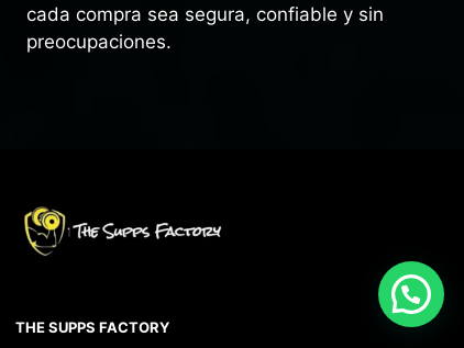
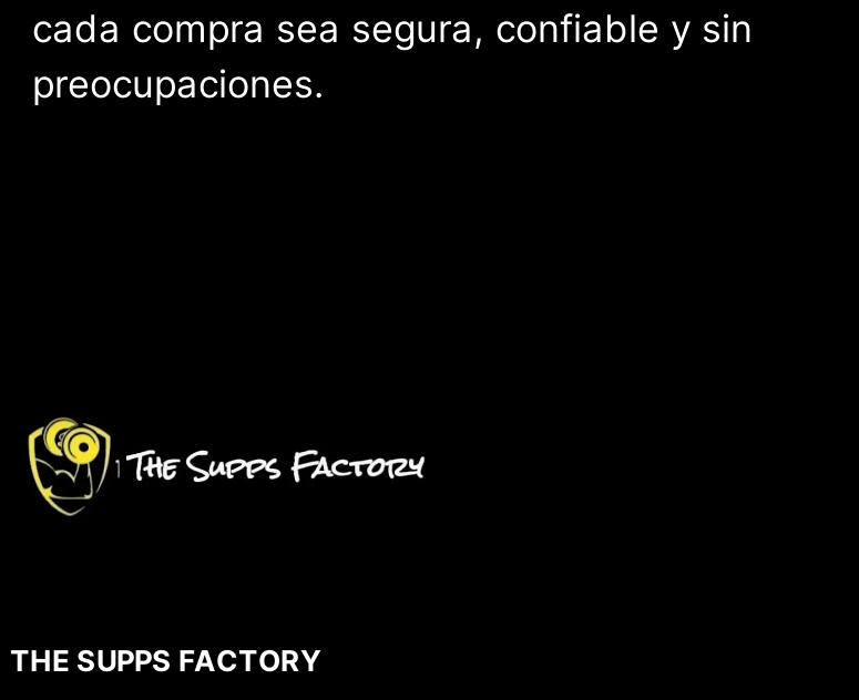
[377,260,445,328] [image] -> none

